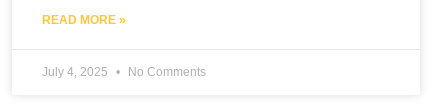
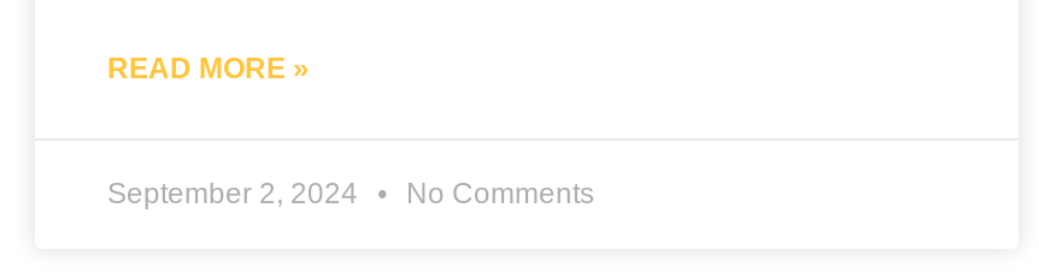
[42,65,206,79] July 4, 2025 No Comments -> [107,176,594,210] September 2, 2024 No Comments

